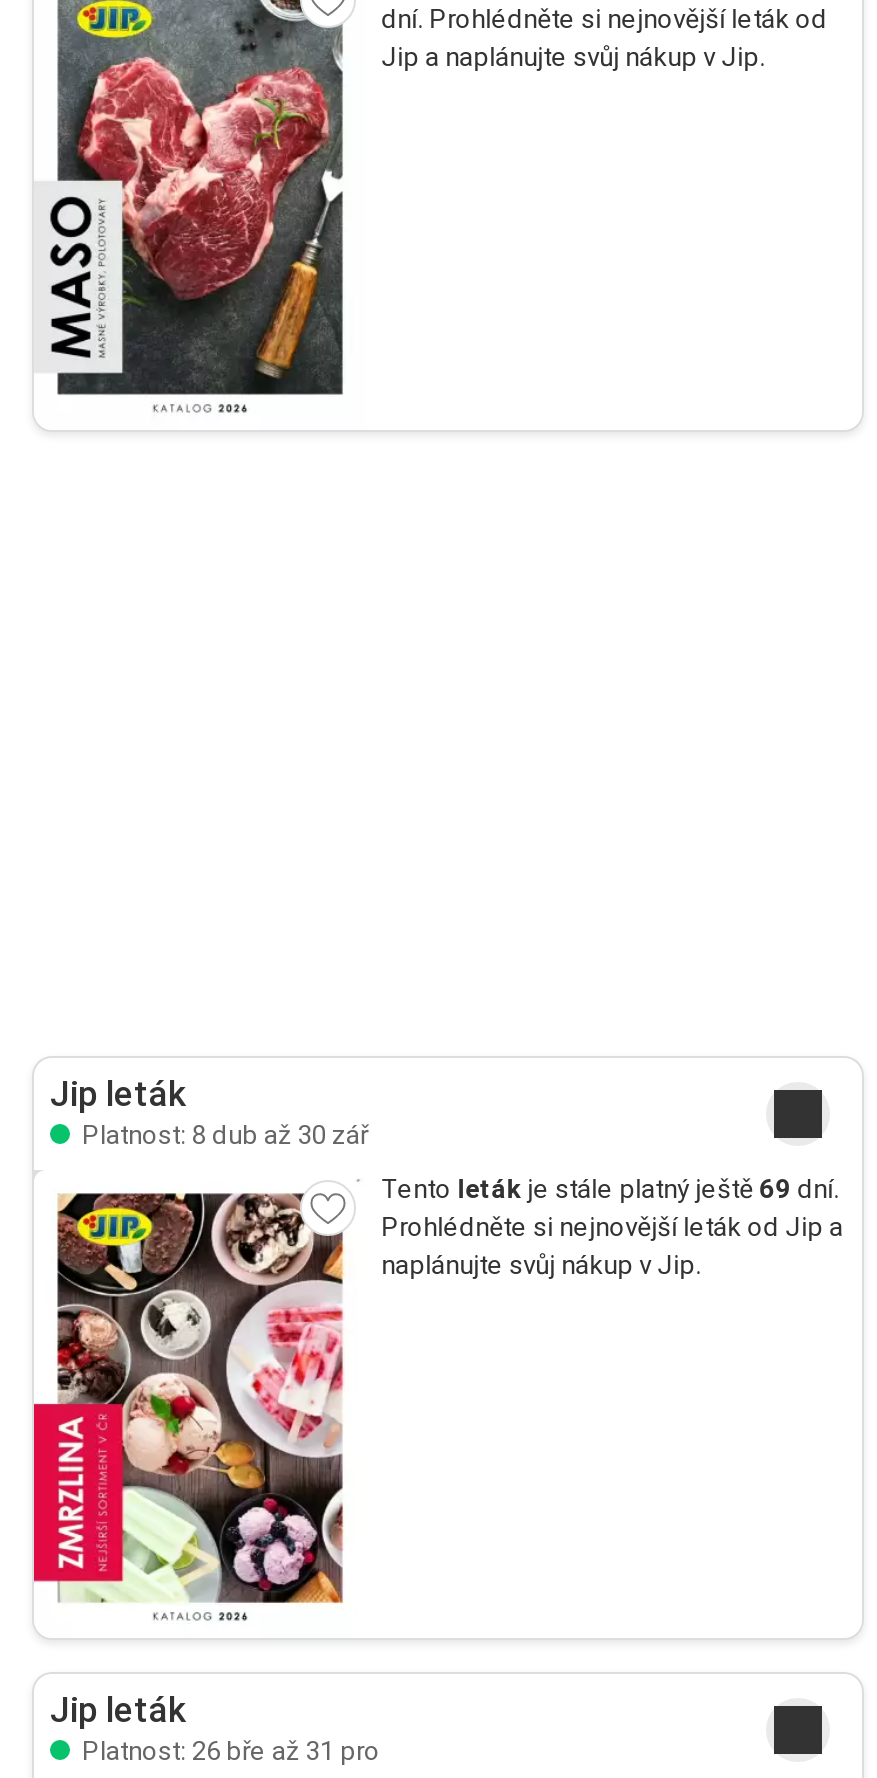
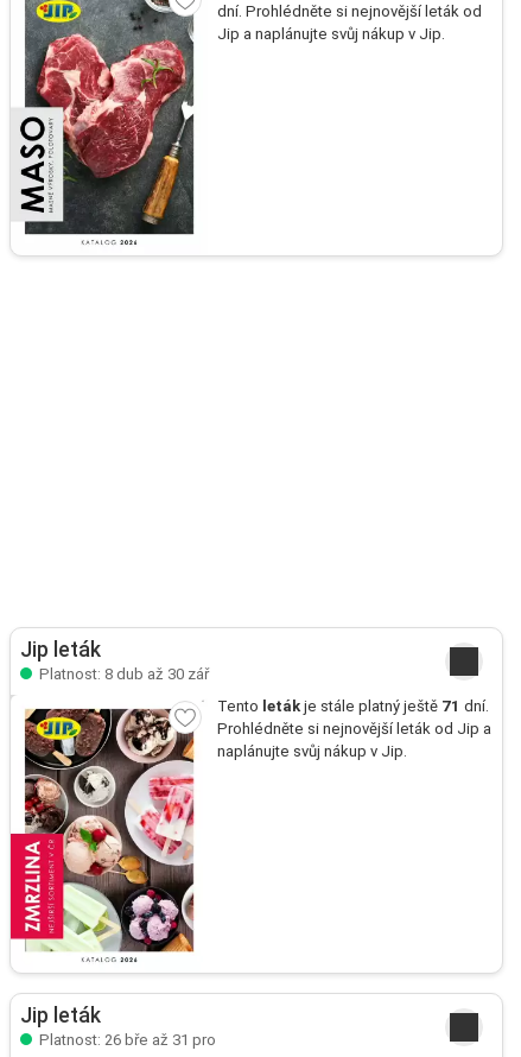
[381,1175,839,1205] Tento leták je stále platný ještě 69 dní. -> [217,698,488,715] Tento leták je stále platný ještě 71 dní.

